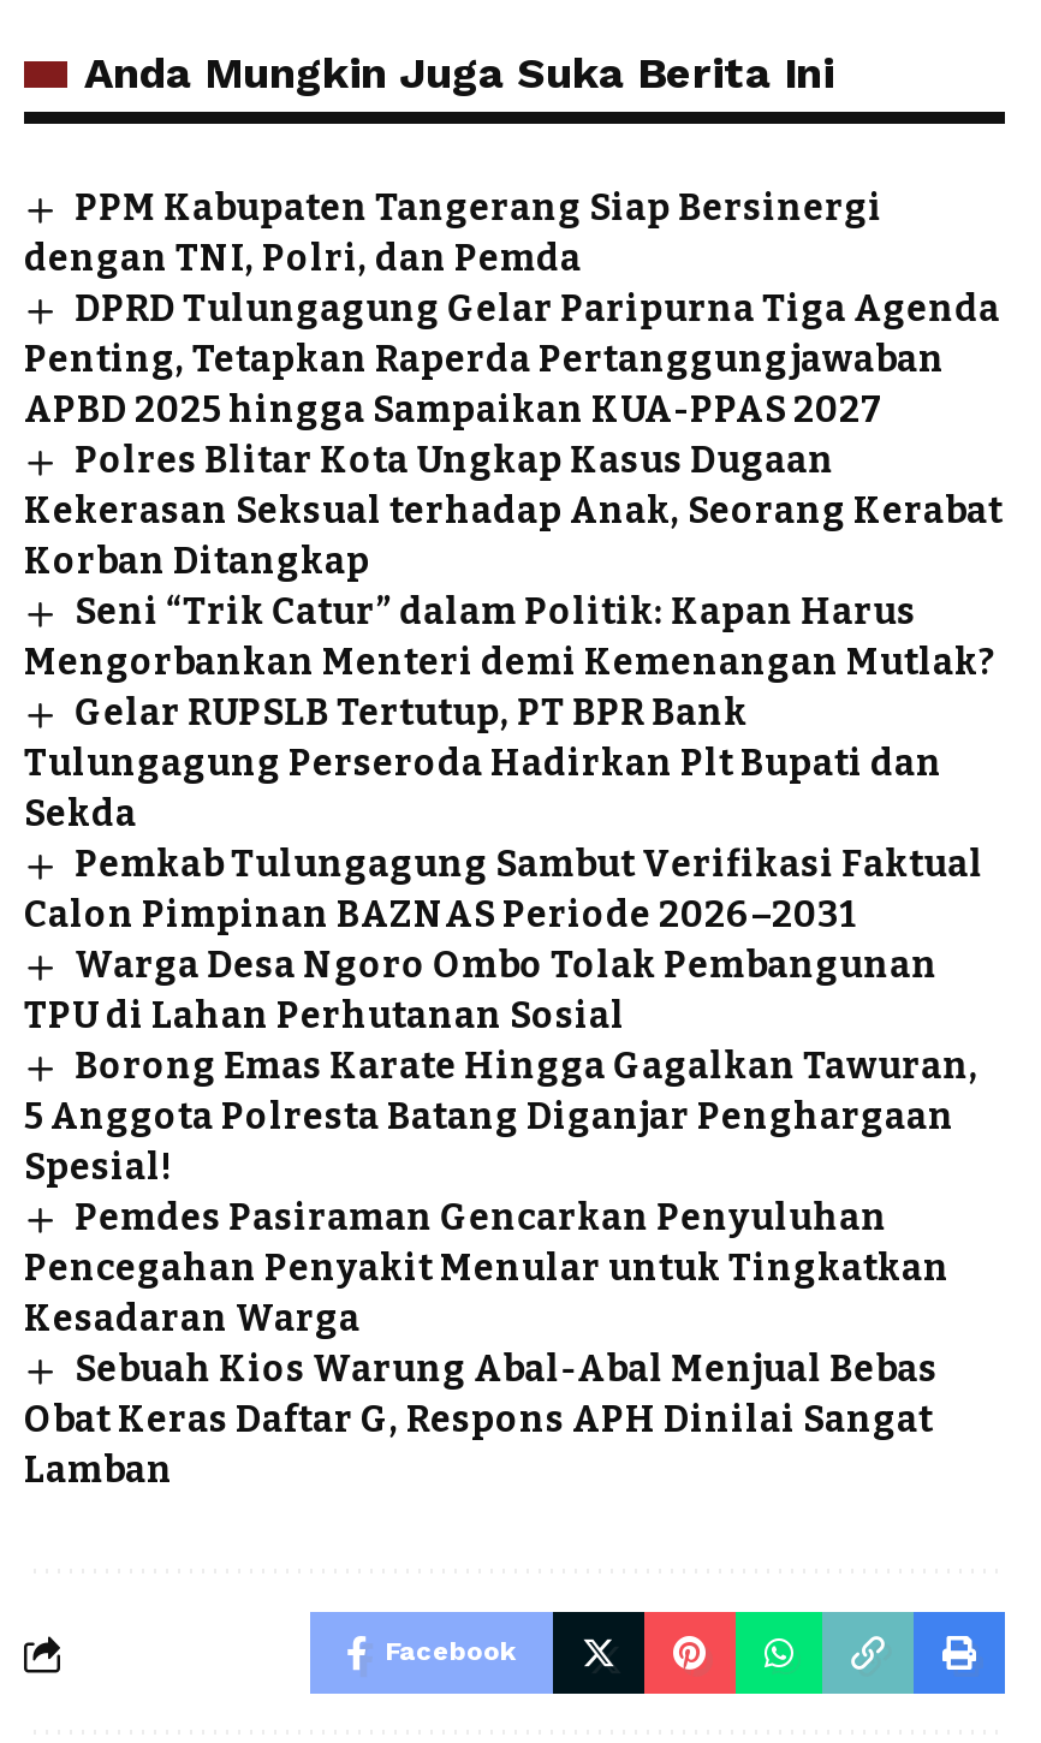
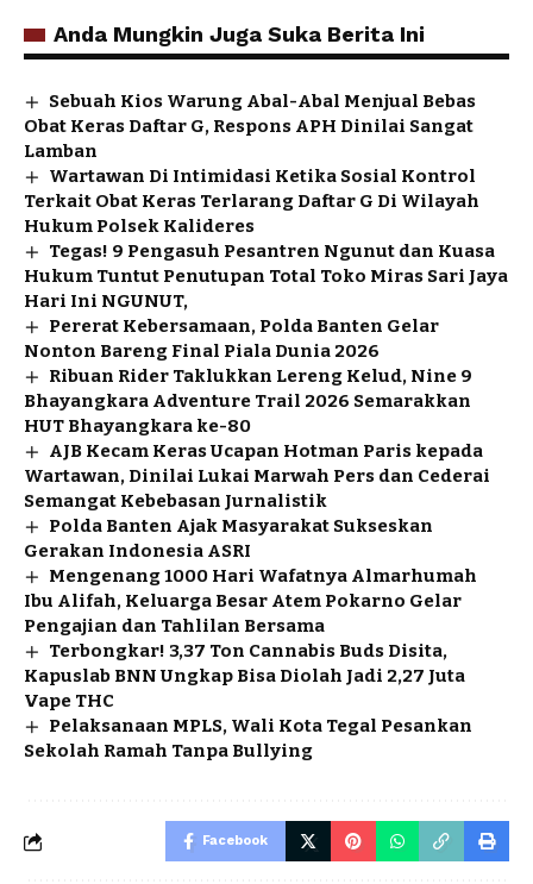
[24,187,1003,1341] PPM Kabupaten Tangerang Siap Bersinergi | dengan TNI, Polri, dan Pemda | DPRD Tulungagung Gelar Paripurna Tiga Agenda | Penting, Tetapkan Raperda Pertanggungjawaban | APBD 2025 hingga Sampaikan KUA-PPAS 2027 | Polres Blitar Kota Ungkap Kasus Dugaan | Kekerasan Seksual terhadap Anak, Seorang Kerabat | Korban Ditangkap | Seni “Trik Catur” dalam Politik: Kapan Harus | Mengorbankan Menteri demi Kemenangan Mutlak? | Gelar RUPSLB Tertutup, PT BPR Bank | Tulungagung Perseroda Hadirkan Plt Bupati dan | Sekda | Pemkab Tulungagung Sambut Verifikasi Faktual | Calon Pimpinan BAZNAS Periode 2026–2031 | Warga Desa Ngoro Ombo Tolak Pembangunan | TPU di Lahan Perhutanan Sosial | Borong Emas Karate Hingga Gagalkan Tawuran, | 5 Anggota Polresta Batang Diganjar Penghargaan | Spesial! | Pemdes Pasiraman Gencarkan Penyuluhan | Pencegahan Penyakit Menular untuk Tingkatkan | Kesadaran Warga -> none
moved [24,1348,938,1492] -> [24,91,476,162]: Sebuah Kios Warung Abal-Abal Menjual Bebas | Obat Keras Daftar G, Respons APH Dinilai Sangat | Lamban
none -> [24,166,508,762] Wartawan Di Intimidasi Ketika Sosial Kontrol | Terkait Obat Keras Terlarang Daftar G Di Wilayah | Hukum Polsek Kalideres | Tegas! 9 Pengasuh Pesantren Ngunut dan Kuasa | Hukum Tuntut Penutupan Total Toko Miras Sari Jaya | Hari Ini NGUNUT, | Pererat Kebersamaan, Polda Banten Gelar | Nonton Bareng Final Piala Dunia 2026 | Ribuan Rider Taklukkan Lereng Kelud, Nine 9 | Bhayangkara Adventure Trail 2026 Semarakkan | HUT Bhayangkara ke-80 | AJB Kecam Keras Ucapan Hotman Paris kepada | Wartawan, Dinilai Lukai Marwah Pers dan Cederai | Semangat Kebebasan Jurnalistik | Polda Banten Ajak Masyarakat Sukseskan | Gerakan Indonesia ASRI | Mengenang 1000 Hari Wafatnya Almarhumah | Ibu Alifah, Keluarga Besar Atem Pokarno Gelar | Pengajian dan Tahlilan Bersama | Terbongkar! 3,37 Ton Cannabis Buds Disita, | Kapuslab BNN Ungkap Bisa Diolah Jadi 2,27 Juta | Vape THC | Pelaksanaan MPLS, Wali Kota Tegal Pesankan | Sekolah Ramah Tanpa Bullying

